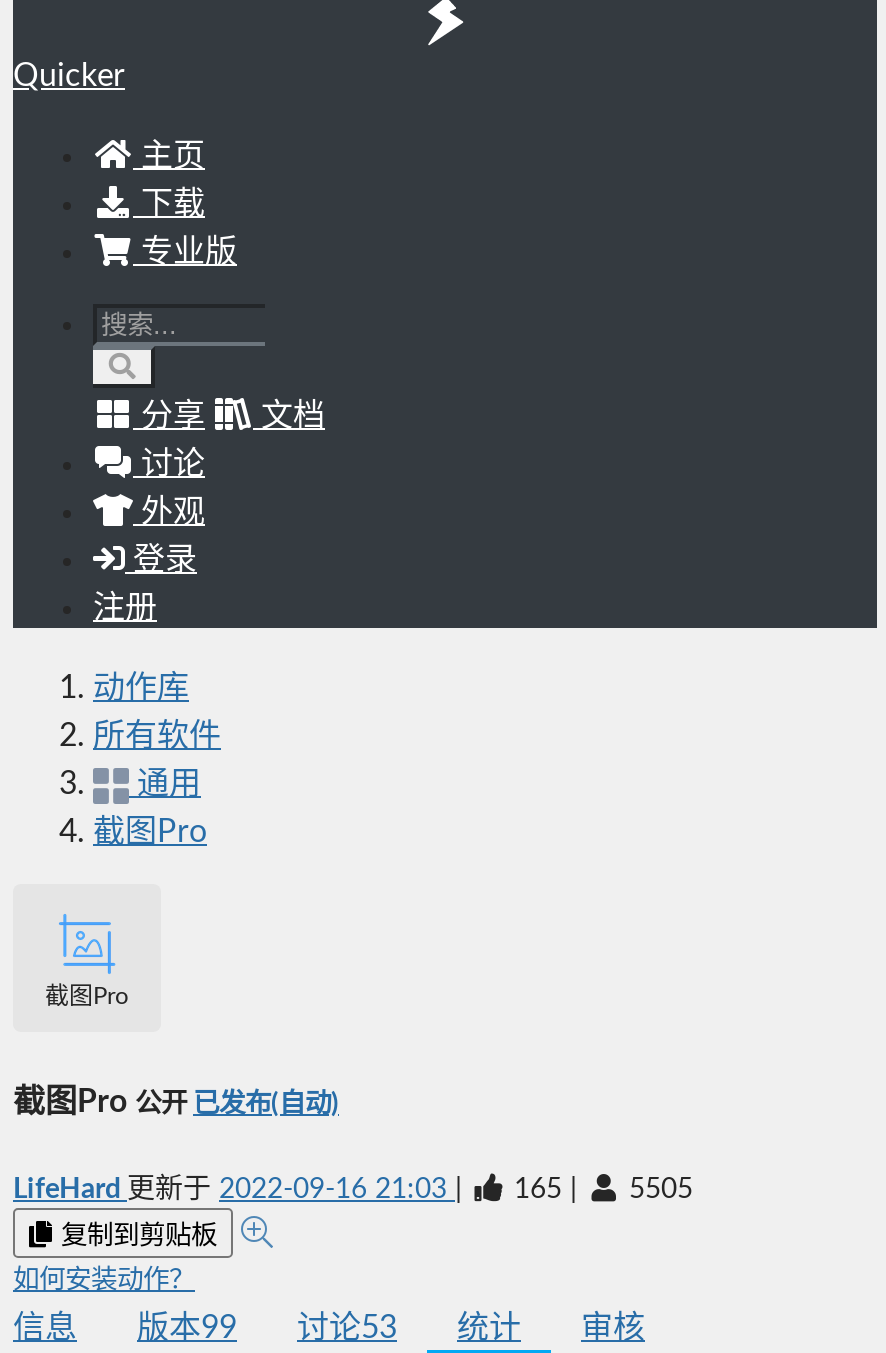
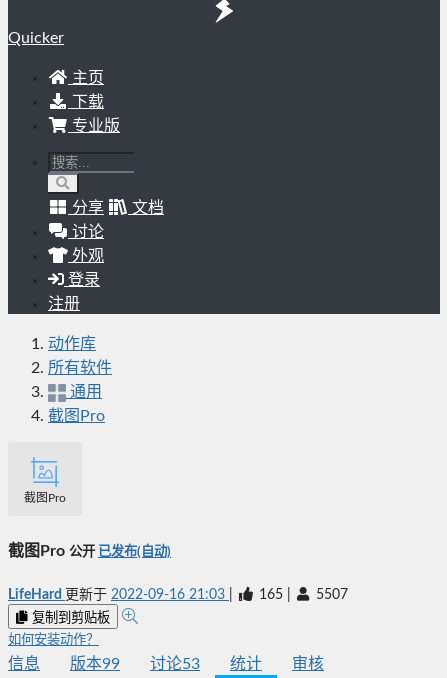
[621,1175,693,1203] 5505 -> [312,587,348,601] 5507

